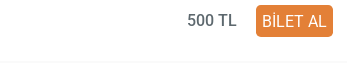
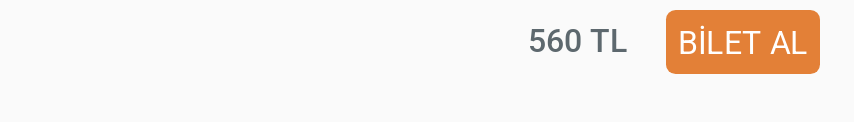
[187,11,327,31] 500 TL BİLET AL -> [528,22,808,61] 560 TL BİLET AL

